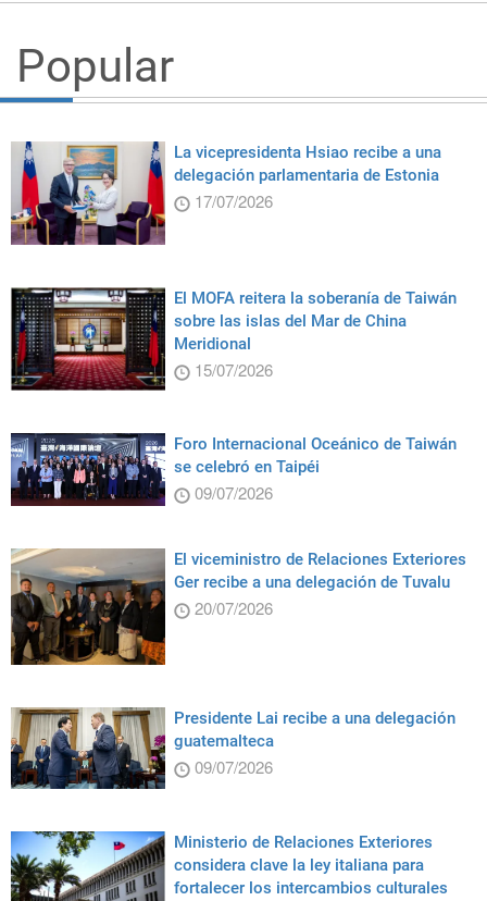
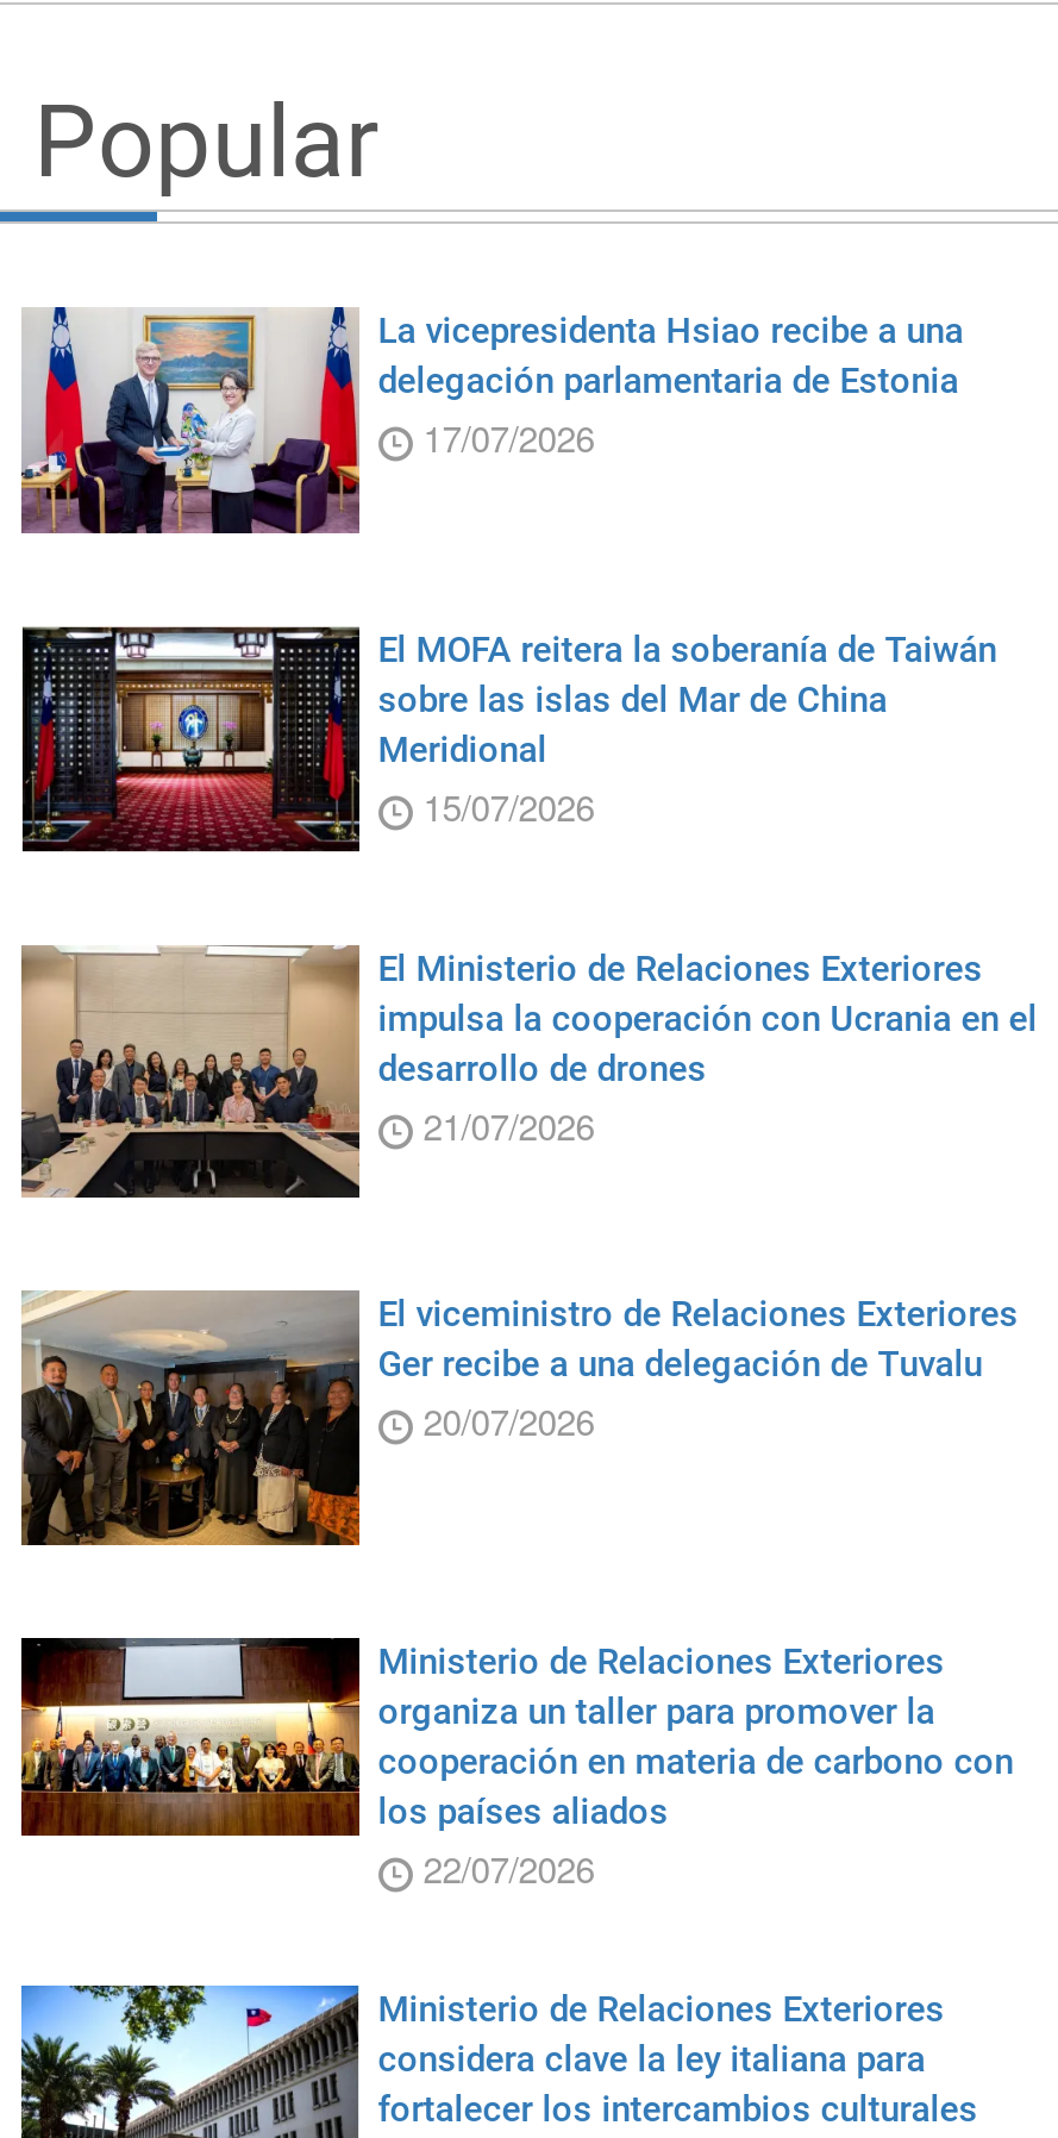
[10,432,456,506] [image] | Foro Internacional Oceánico de Taiwán | se celebró en Taipéi | 09/07/2026 -> [19,945,1037,1198] [image] | El Ministerio de Relaciones Exteriores | impulsa la cooperación con Ucrania en el | desarrollo de drones | 21/07/2026
[10,706,455,790] [image] | Presidente Lai recibe a una delegación | guatemalteca | 09/07/2026 -> [19,1636,1013,1893] [image] | Ministerio de Relaciones Exteriores | organiza un taller para promover la | cooperación en materia de carbono con | los países aliados | 22/07/2026

